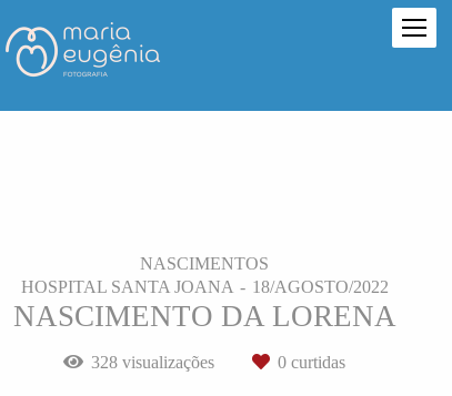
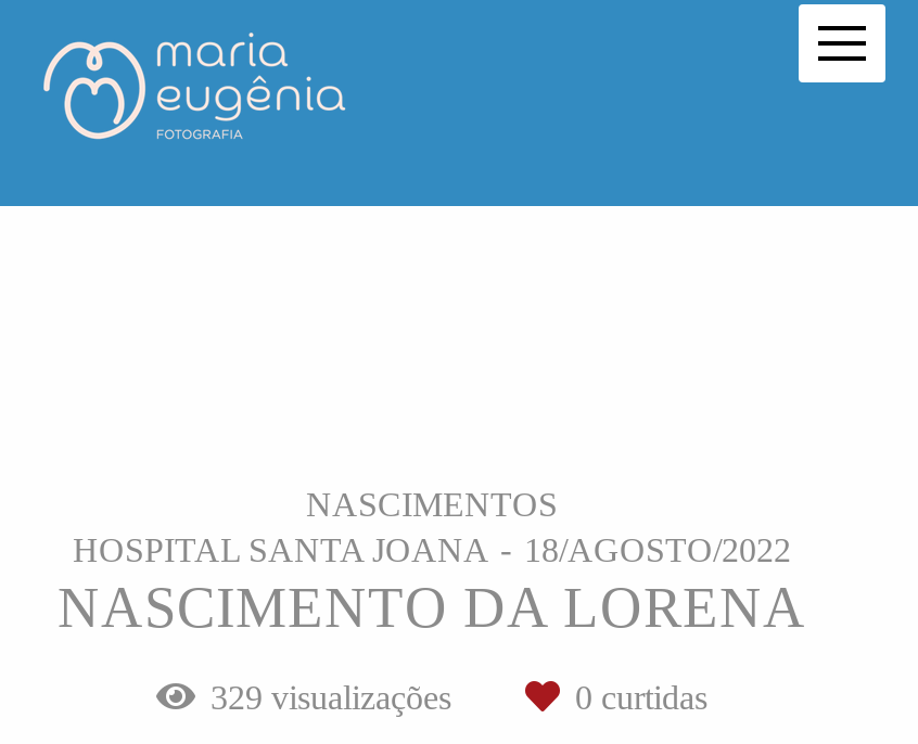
[91,353,219,372] 328 visualizações -> [211,679,460,716] 329 visualizações

